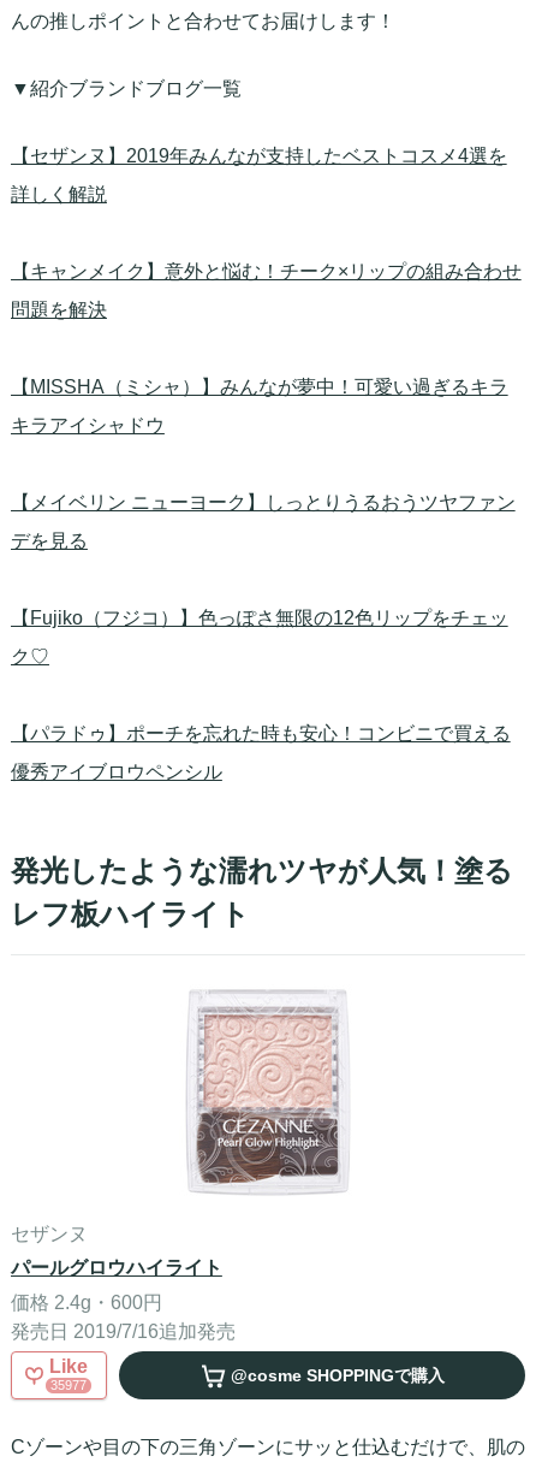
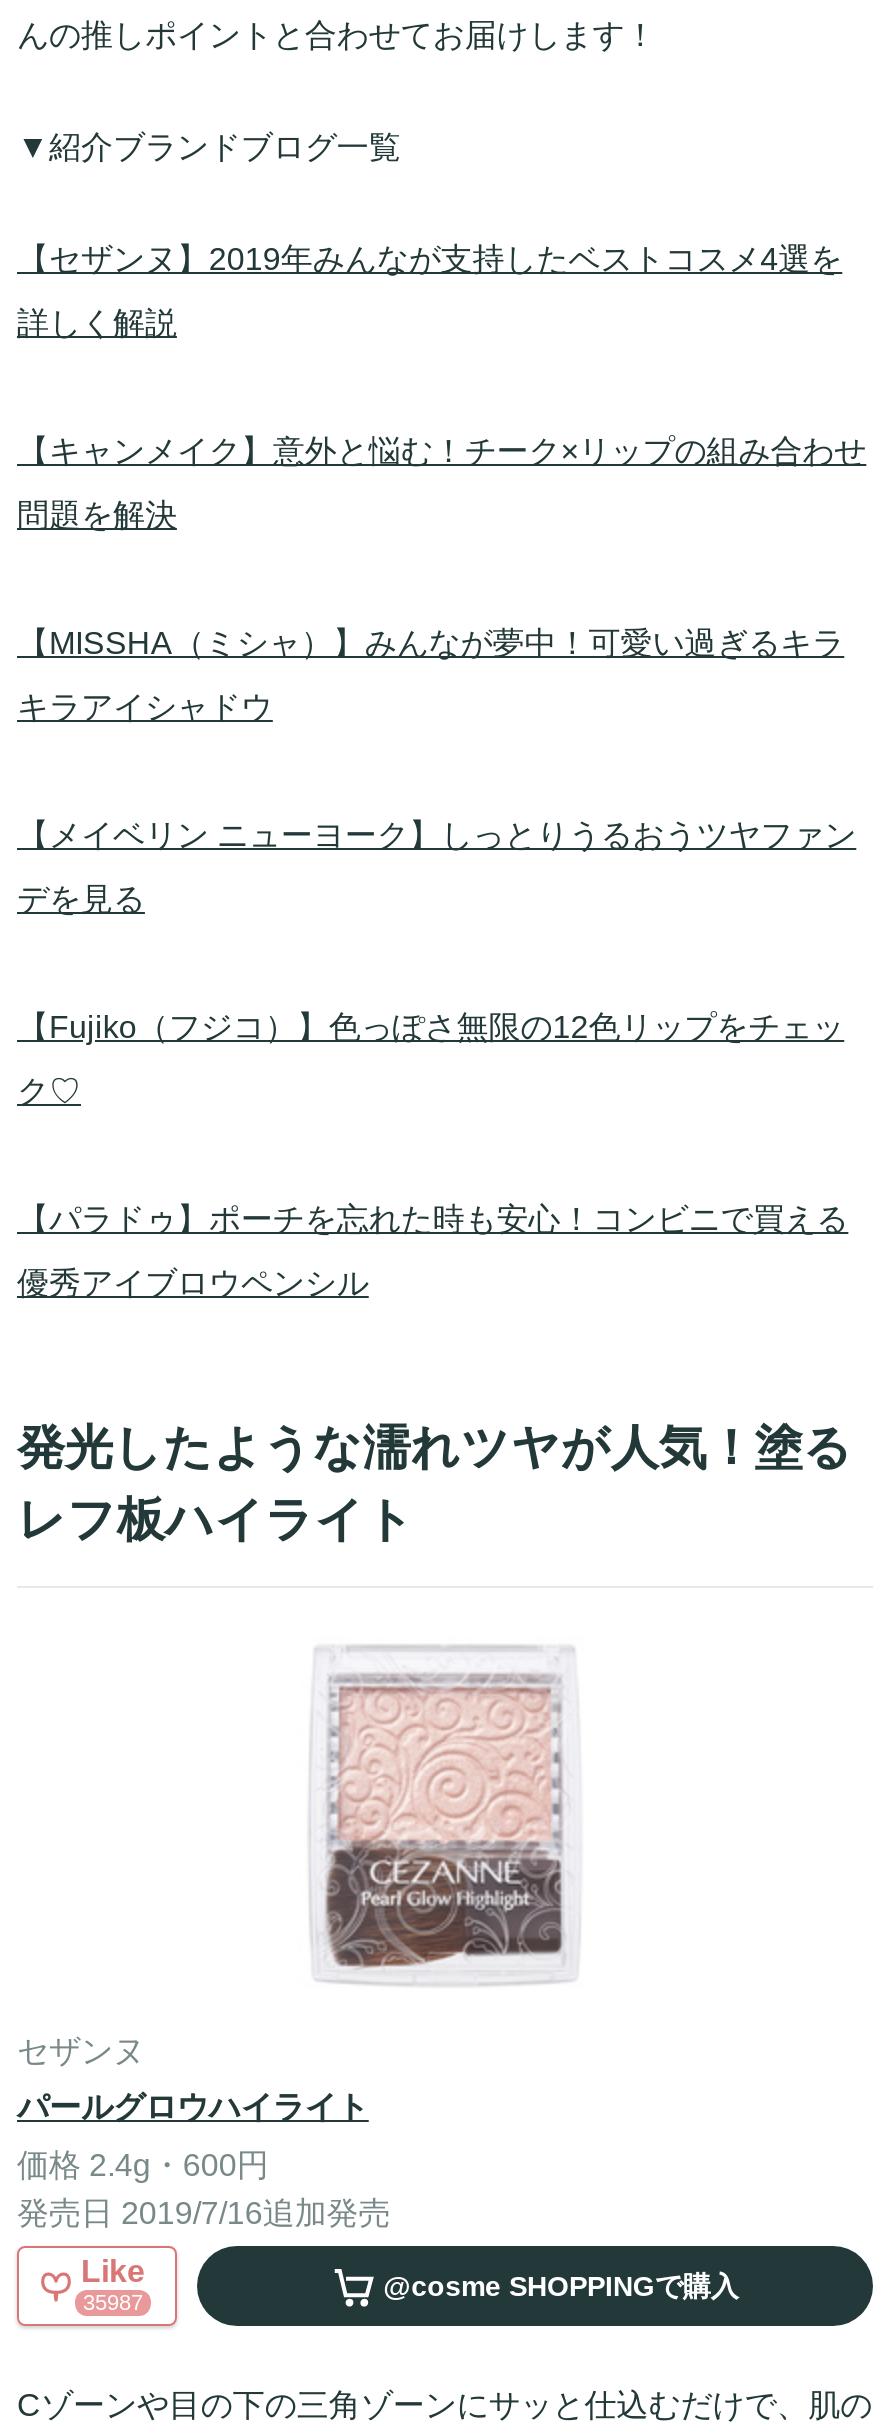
[50,1377,87,1392] 35977 -> [83,2289,143,2313] 35987

